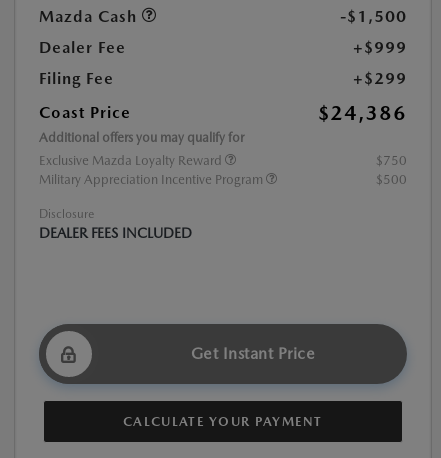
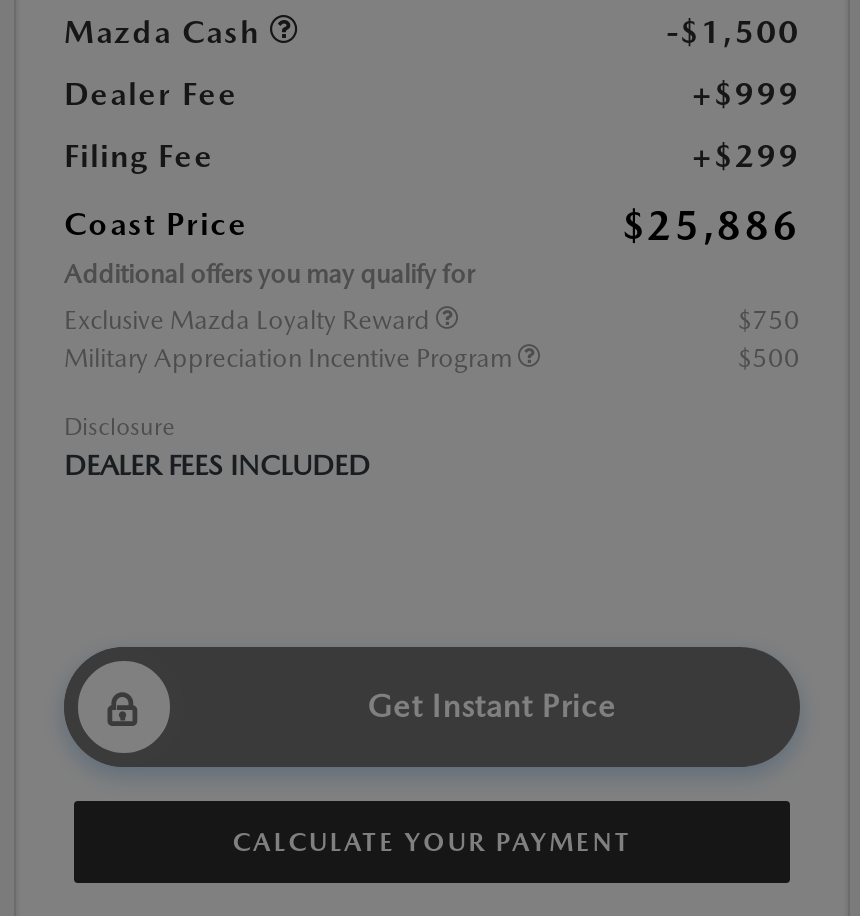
[318,101,407,125] $24,386 -> [622,200,800,248] $25,886

